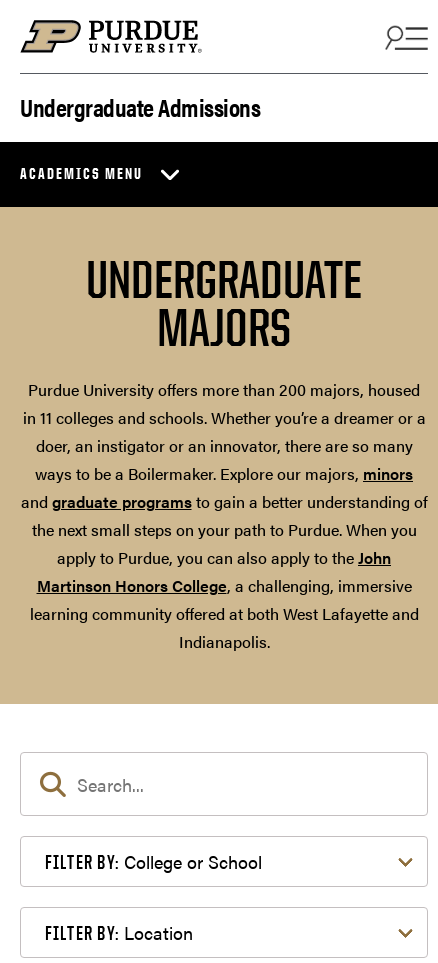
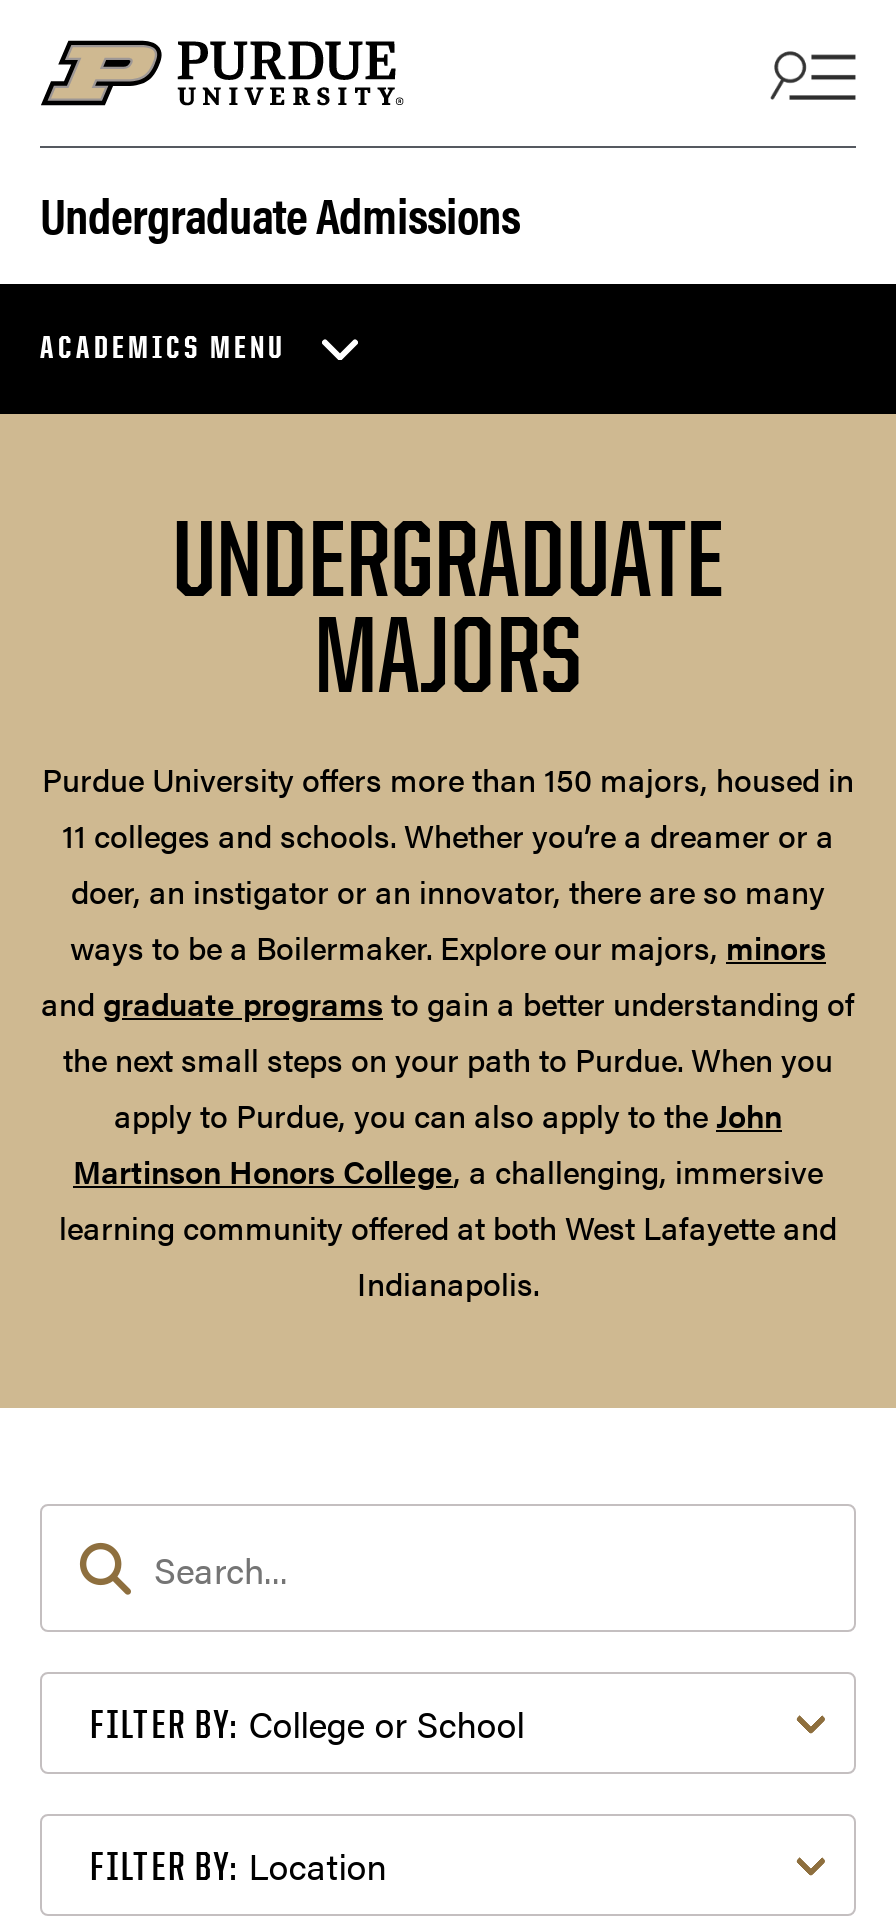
[22,378,425,429] Purdue University offers more than 200 majors, housed | in 11 colleges and schools. Whether you’re a dreamer or a -> [42,756,854,858] Purdue University offers more than 150 majors, housed in | 11 colleges and schools. Whether you’re a dreamer or a

